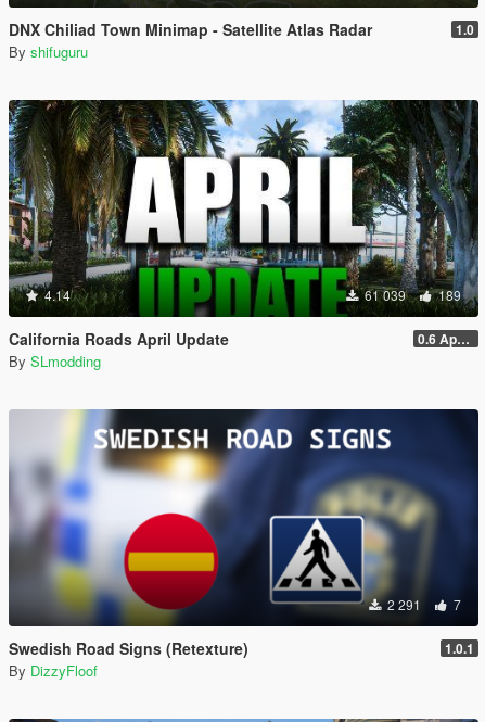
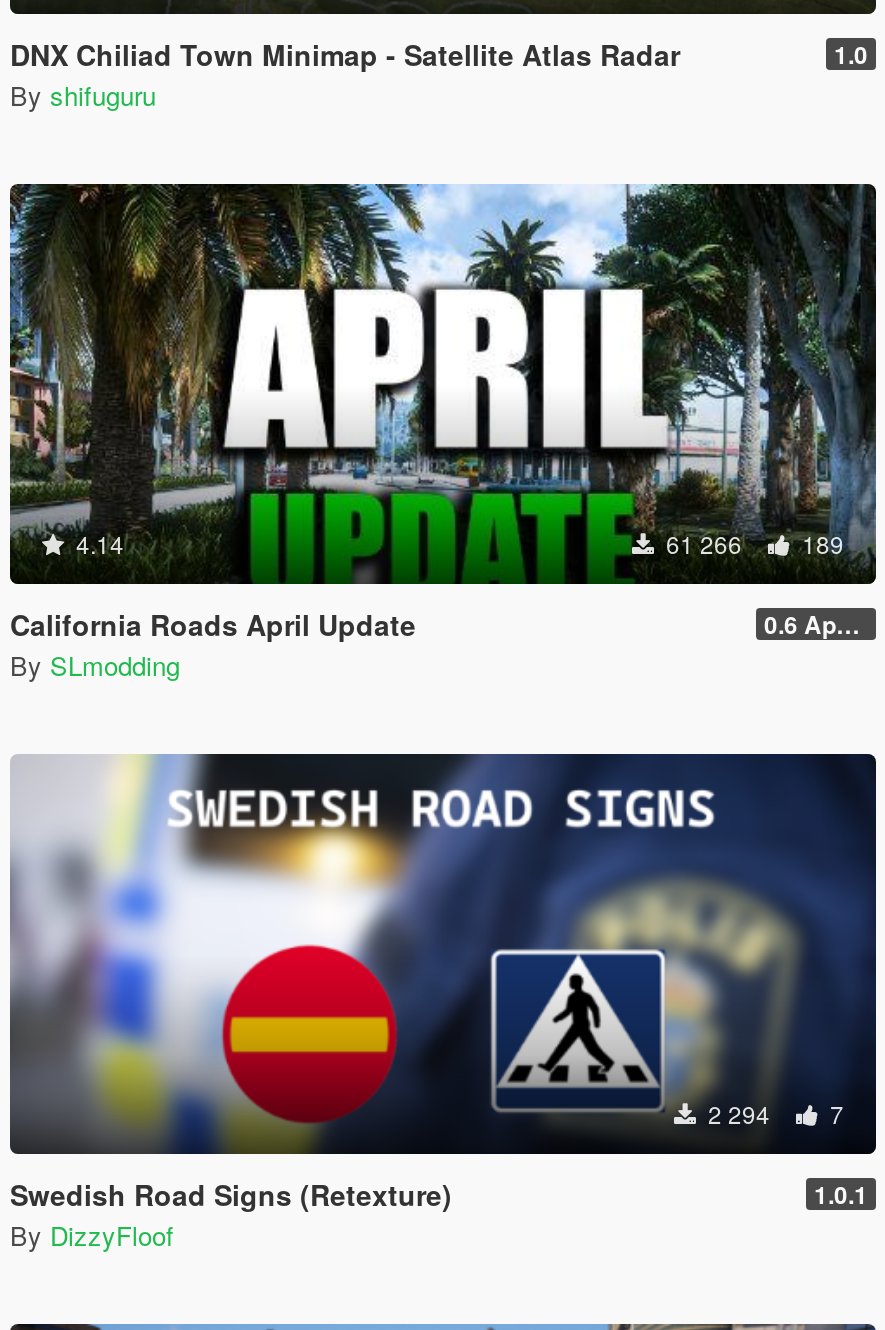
[361,286,461,304] 61 039 189 -> [660,526,844,560] 61 266 189
[384,595,461,613] 2 291 7 -> [702,1096,844,1130] 2 294 7

